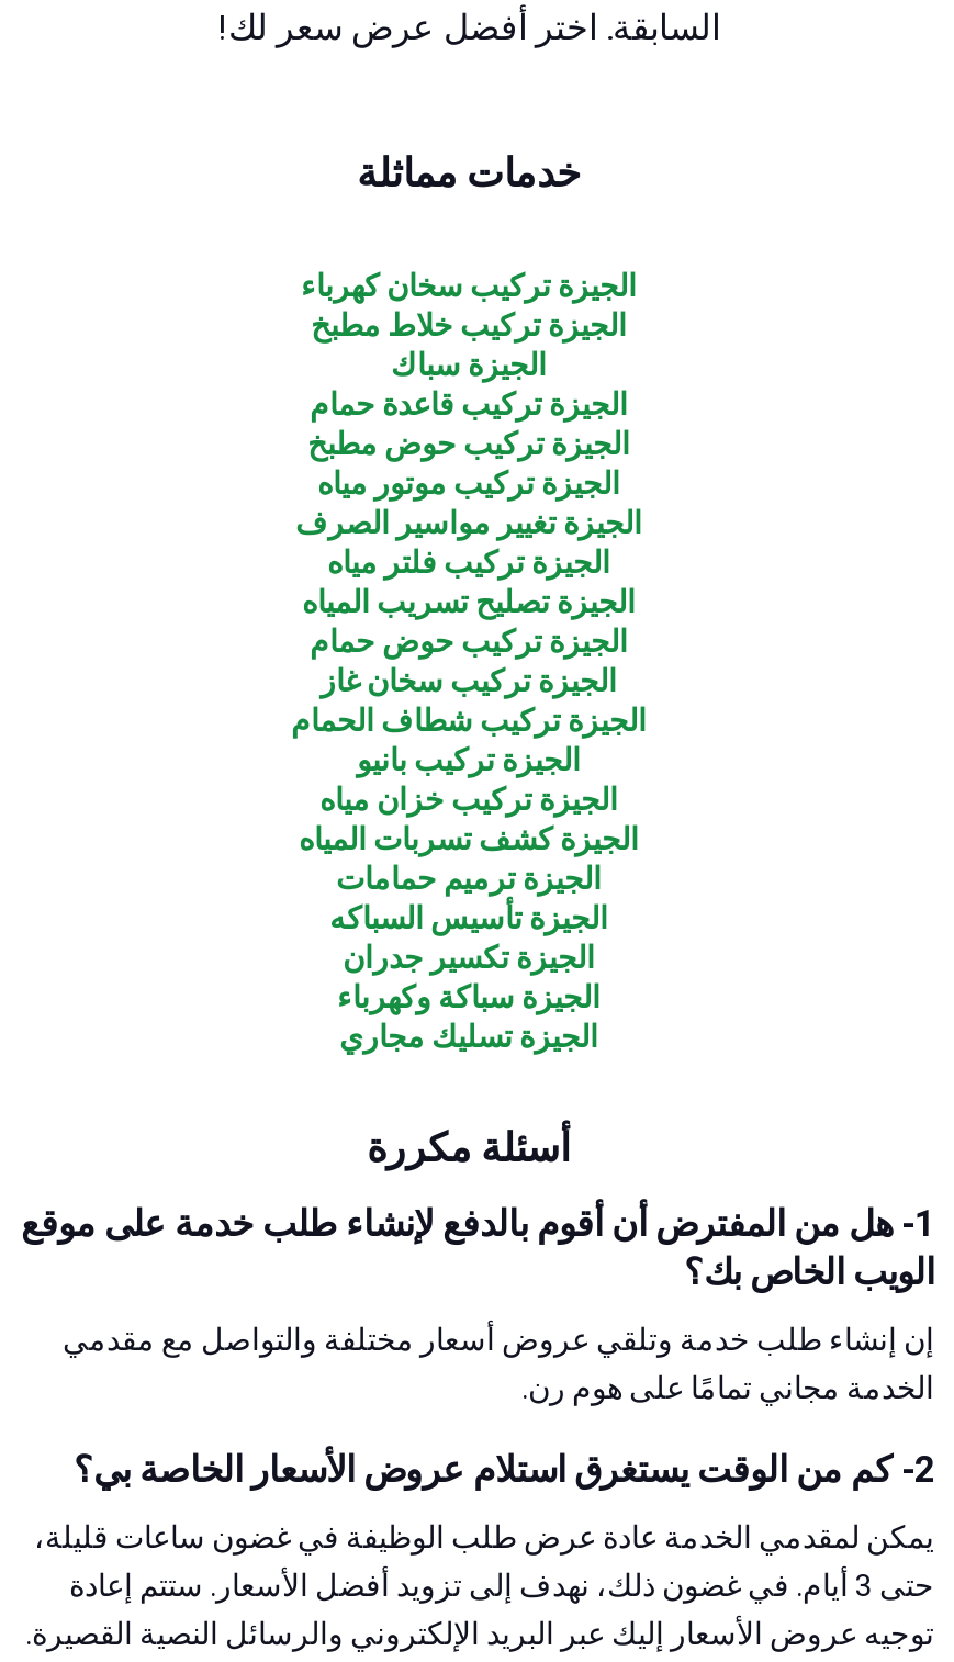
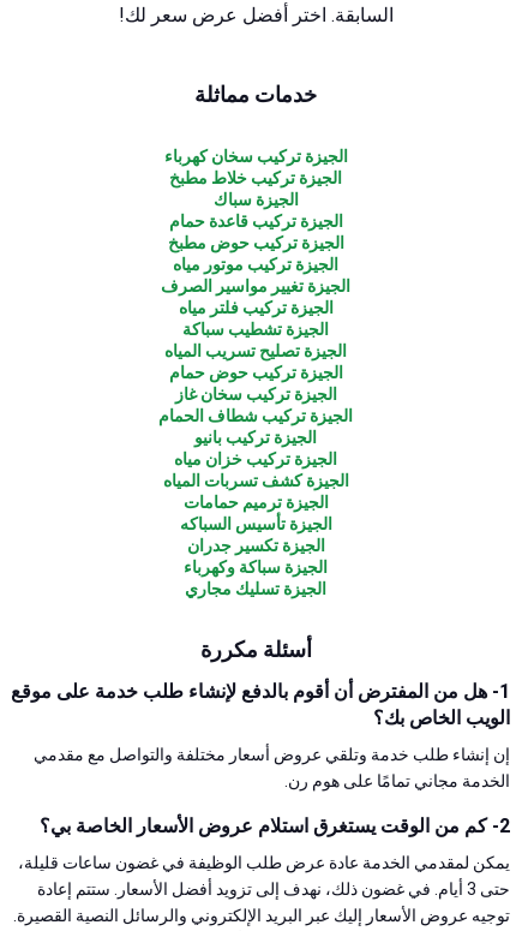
none -> [182,320,329,339] الجيزة تشطيب سباكة

